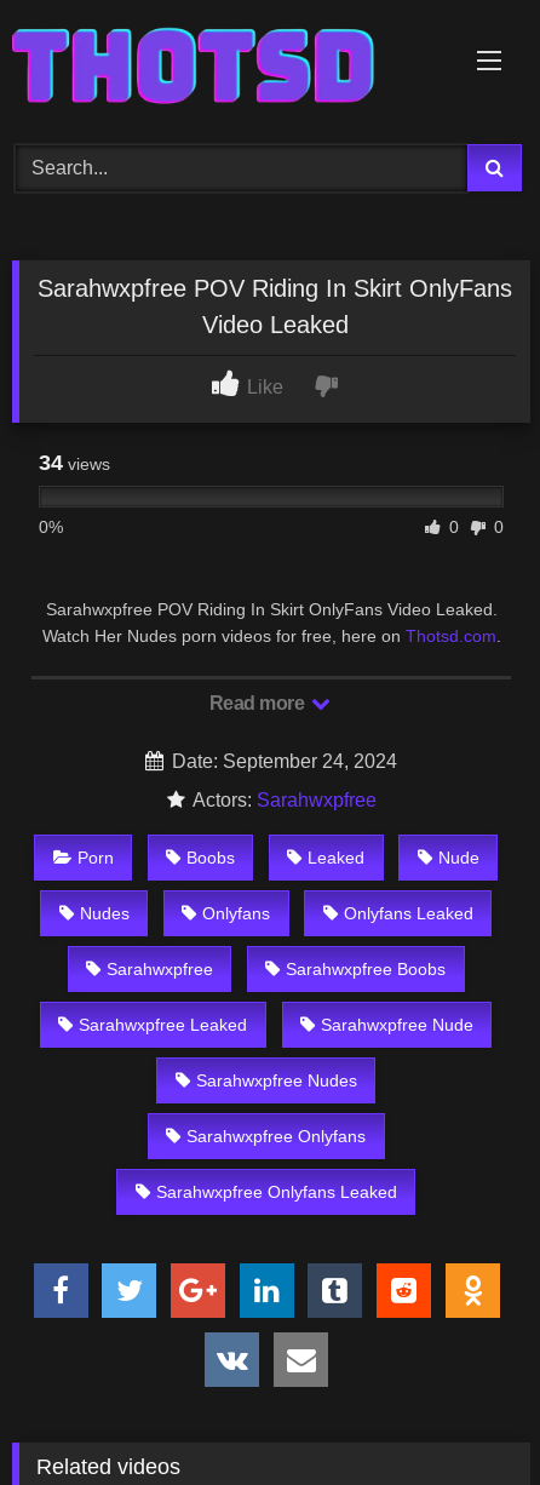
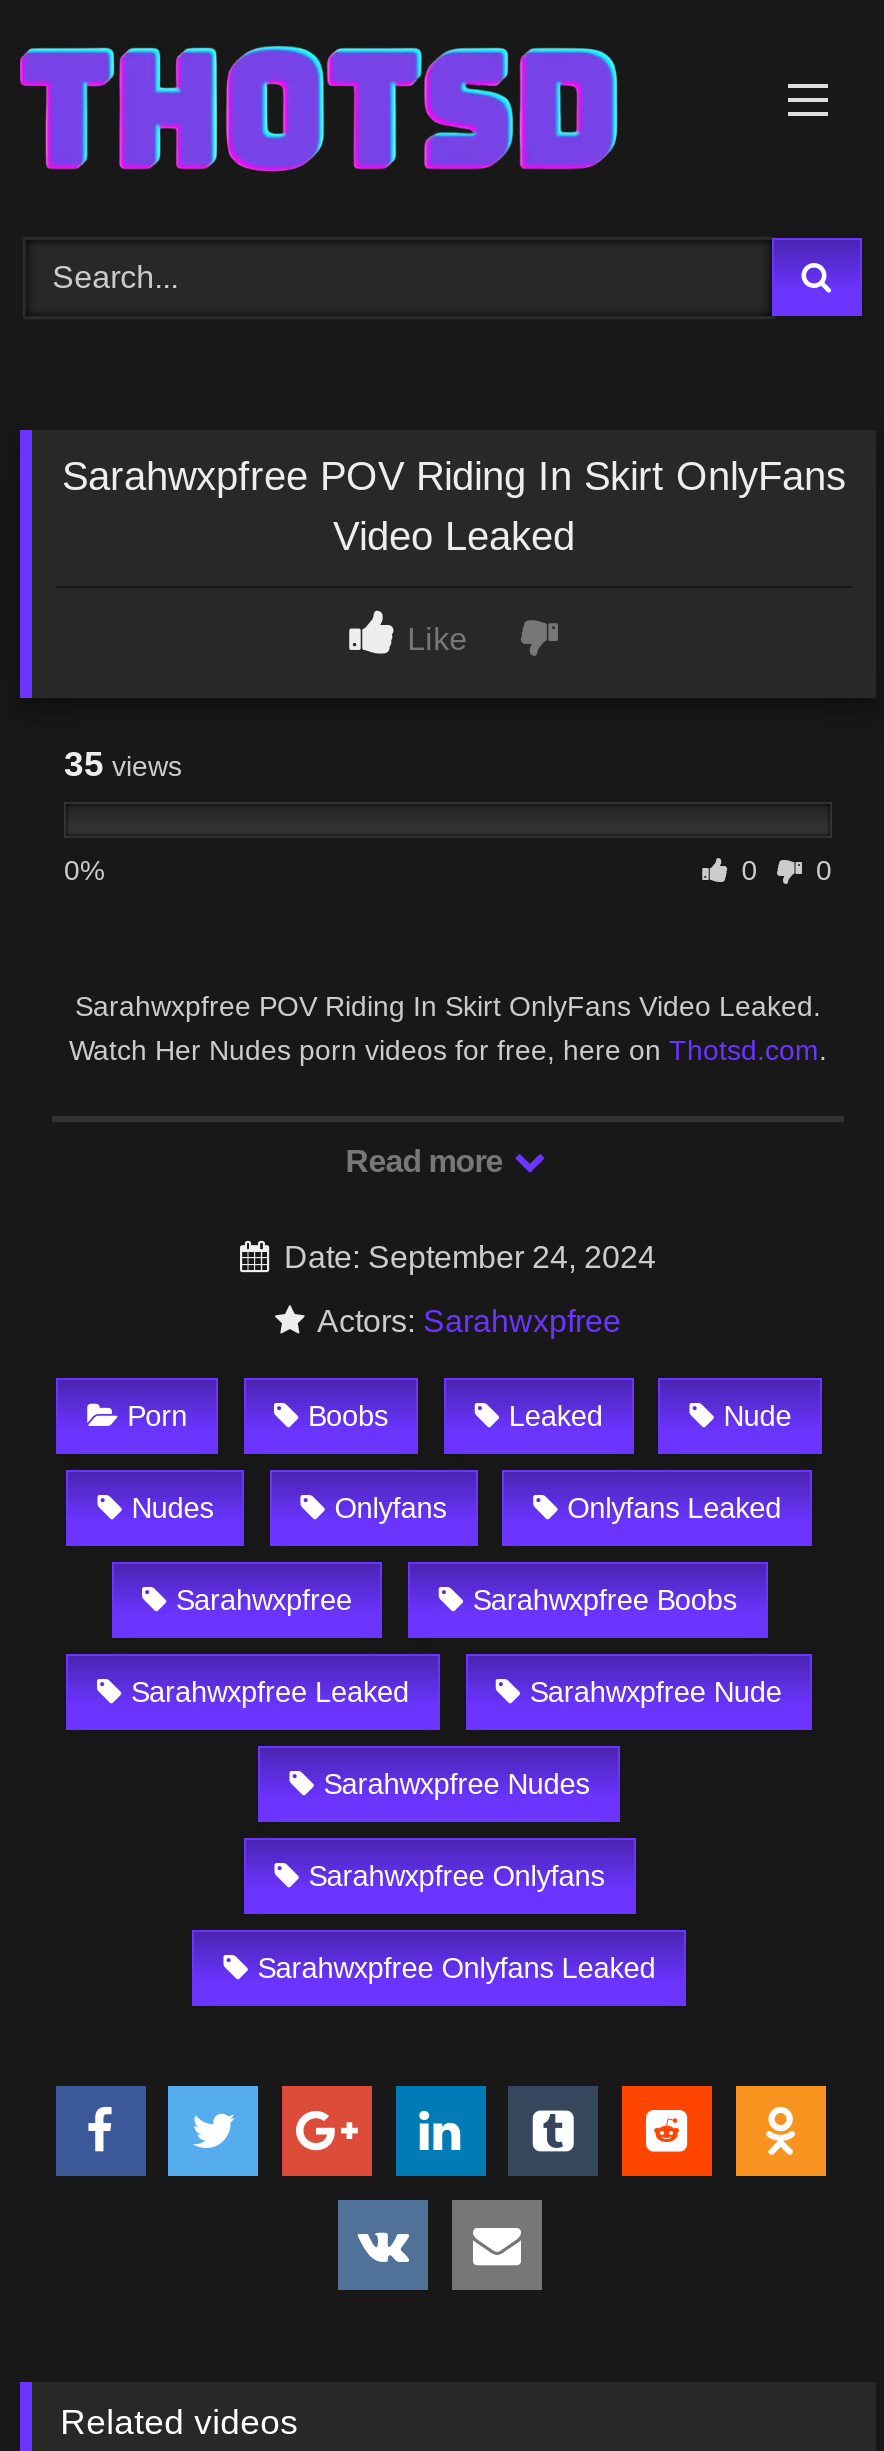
[39,451,110,475] 34 views -> [64,745,182,785] 35 views

